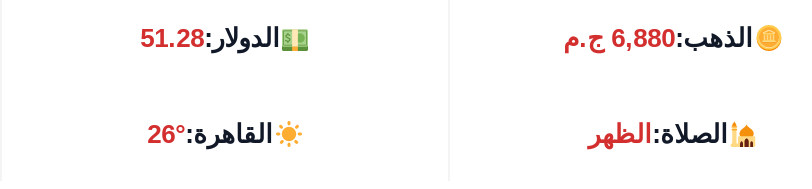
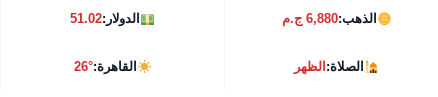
[140,22,280,52] الدولار:51.28 -> [70,10,140,25] الدولار:51.02

